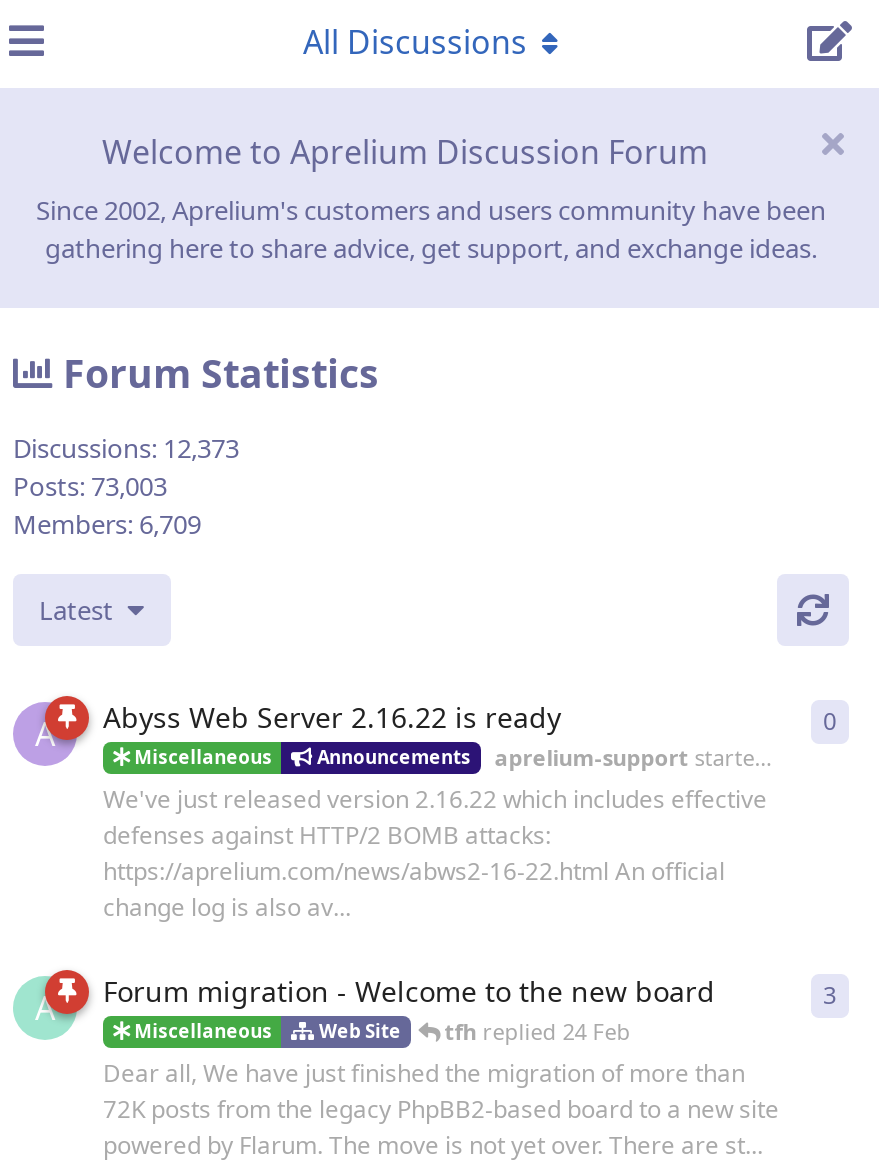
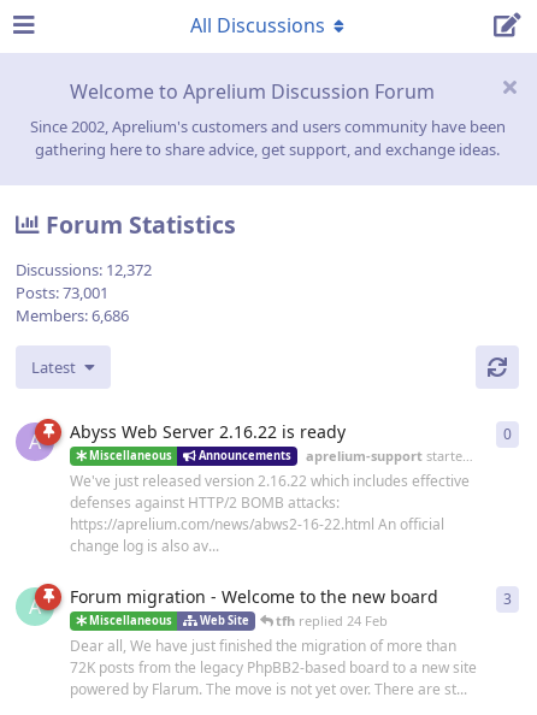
[13,430,239,466] Discussions: 12,373 -> [16,259,152,281] Discussions: 12,372
[13,468,167,504] Posts: 73,003 -> [16,282,108,304] Posts: 73,001
[13,506,201,542] Members: 6,709 -> [16,305,129,326] Members: 6,686

